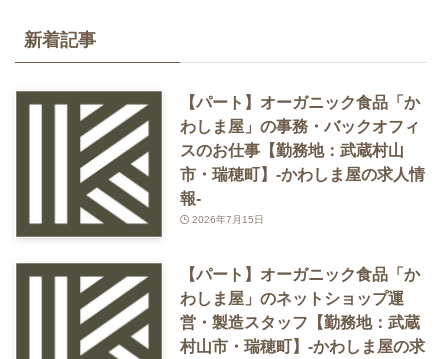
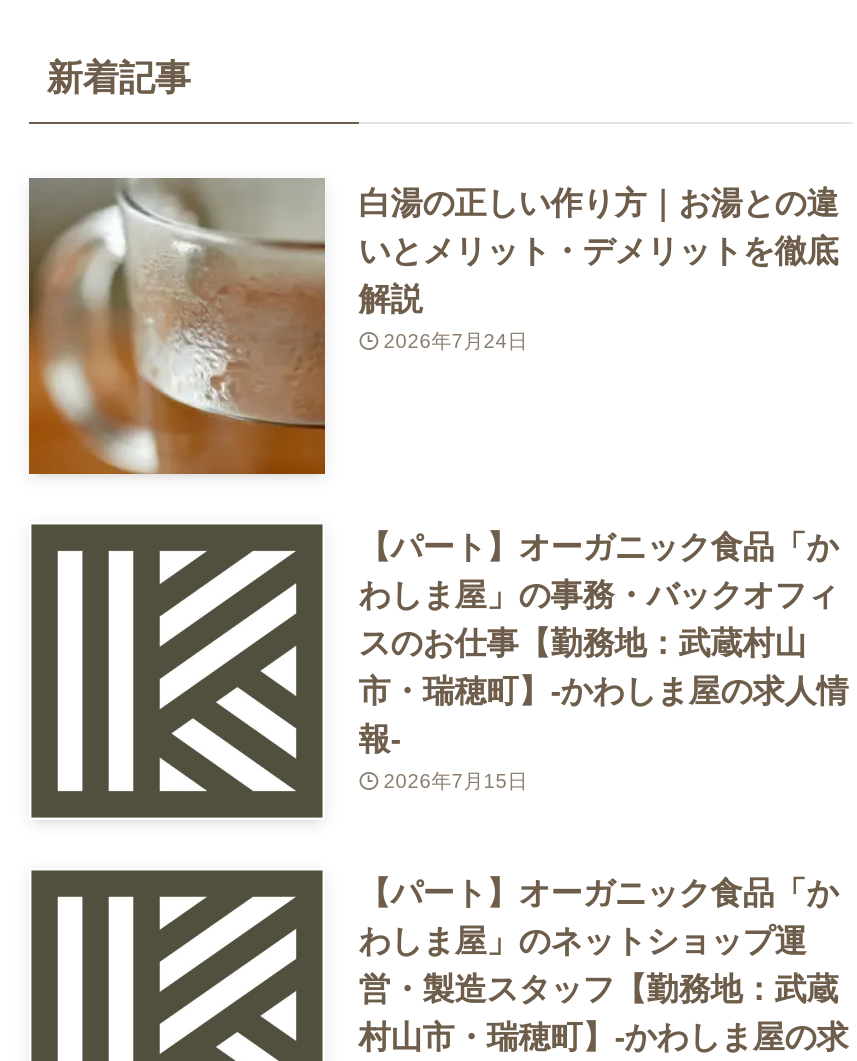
none -> [27,178,839,476] [image] | 白湯の正しい作り方｜お湯との違 | いとメリット・デメリットを徹底 | 解説 | 2026年7月24日

